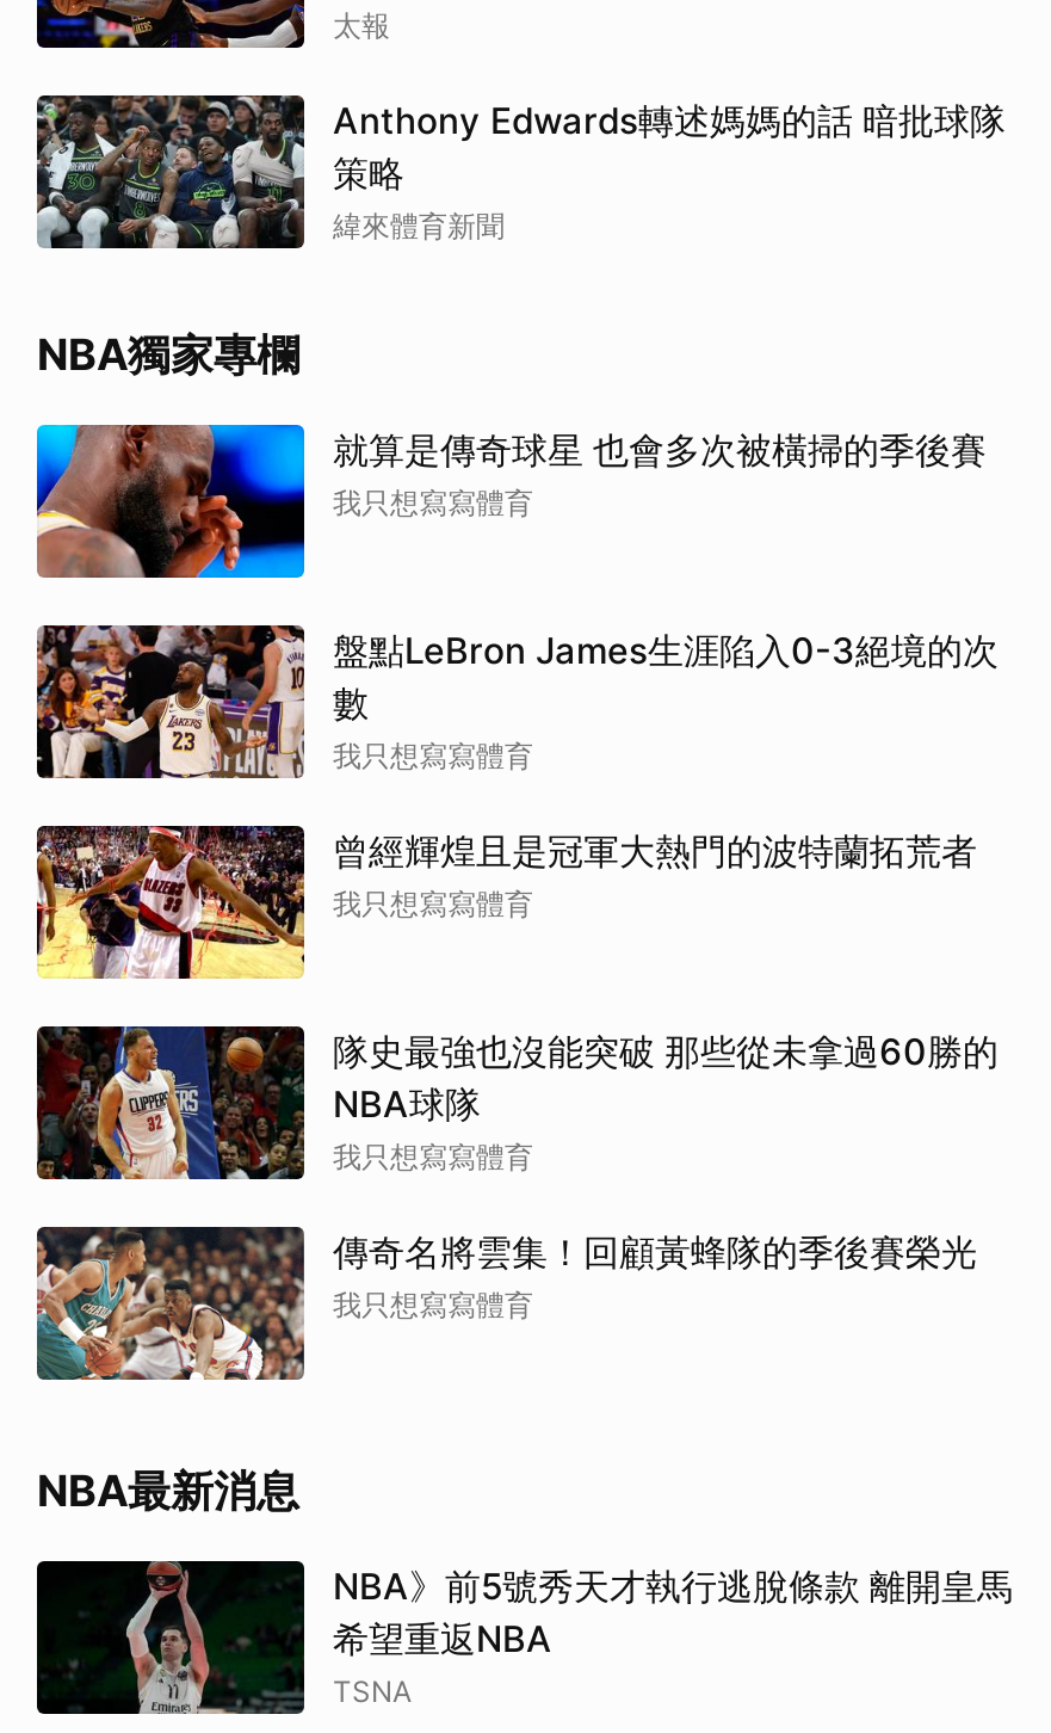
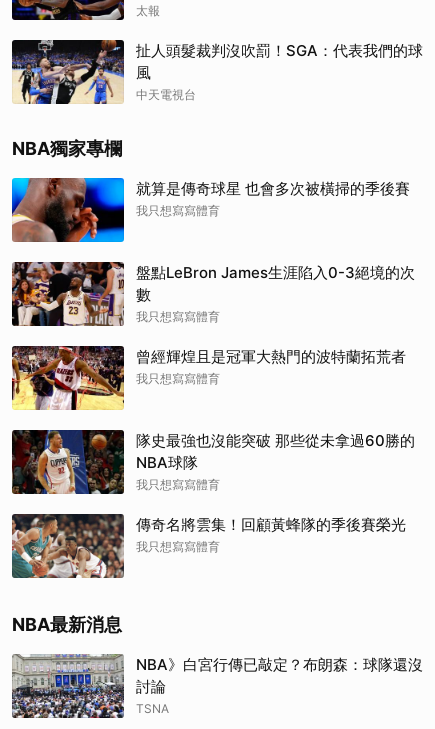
[35,93,1006,251] [image] | Anthony Edwards轉述媽媽的話 暗批球隊 | 策略 | 緯來體育新聞 -> [12,39,423,105] [image] | 扯人頭髮裁判沒吹罰！SGA：代表我們的球 | 風 | 中天電視台
[35,1559,1013,1716] [image] | NBA》前5號秀天才執行逃脫條款 離開皇馬 | 希望重返NBA -> [11,653,423,719] [image] | NBA》白宮行傳已敲定？布朗森：球隊還沒 | 討論

